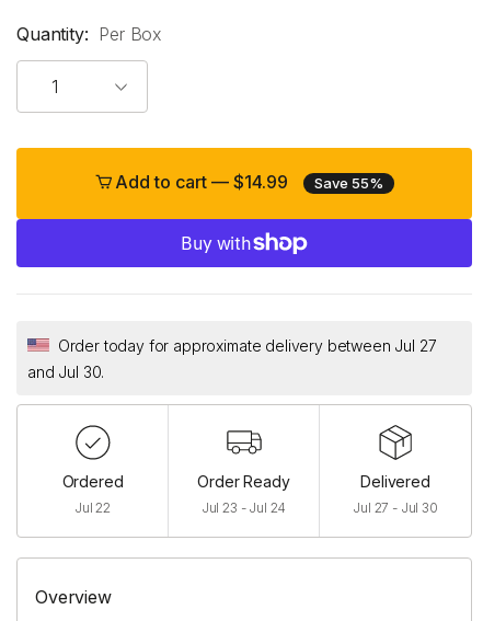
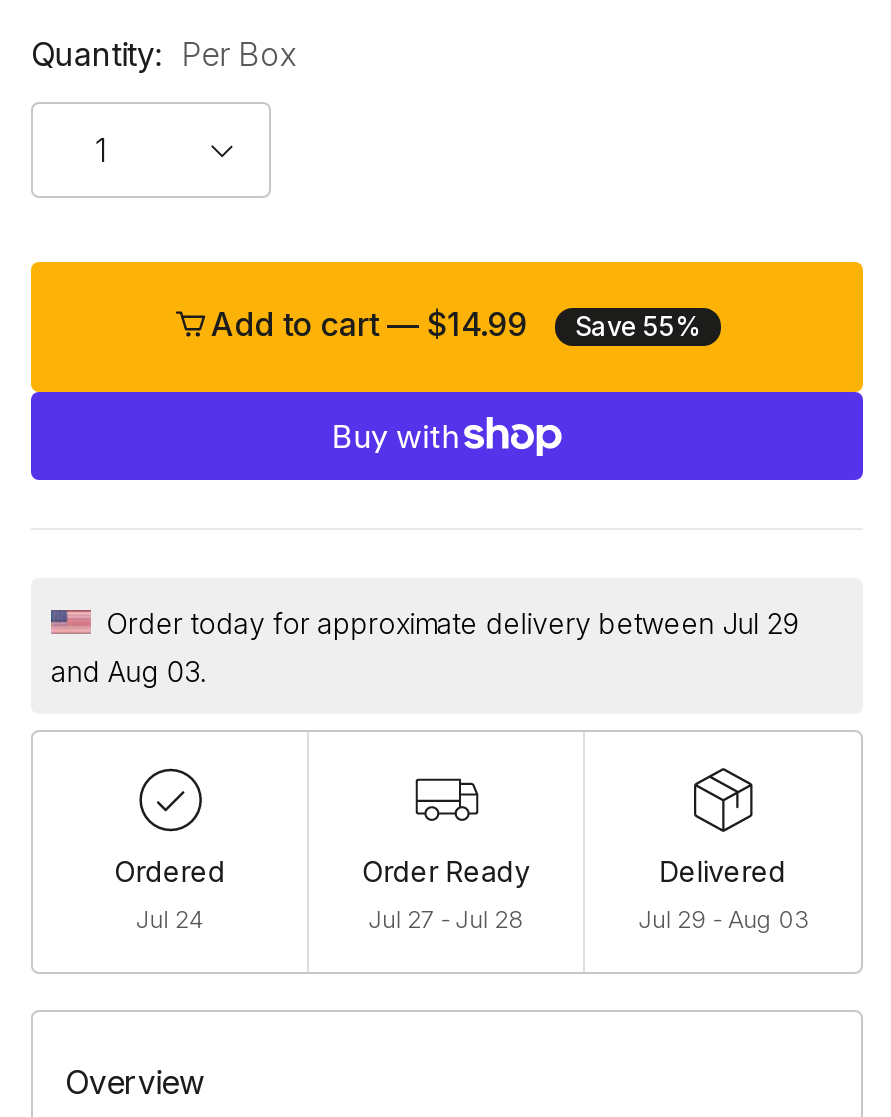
[53,336,441,355] Order today for approximate delivery between Jul 27 -> [99,606,808,640] Order today for approximate delivery between Jul 29
[27,362,104,381] and Jul 30. -> [51,654,205,688] and Aug 03.
[74,499,111,516] Jul 22 -> [136,904,204,934] Jul 24
[201,499,286,516] Jul 23 - Jul 24 -> [368,904,524,934] Jul 27 - Jul 28
[353,499,438,516] Jul 27 - Jul 30 -> [638,904,808,934] Jul 29 - Aug 03

